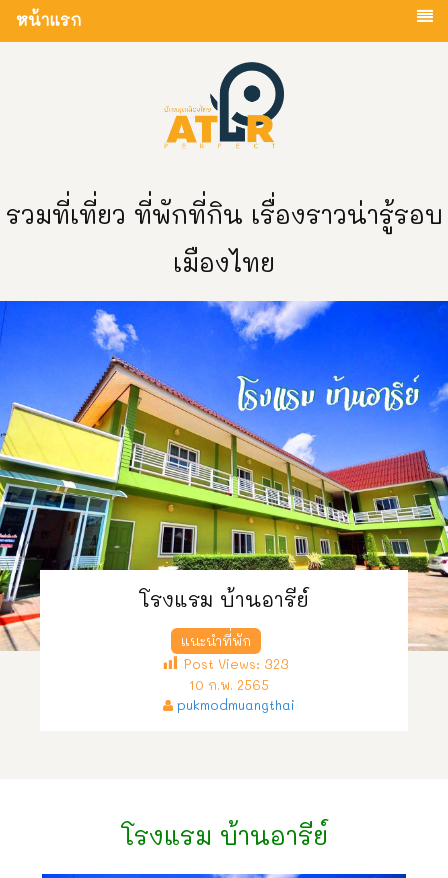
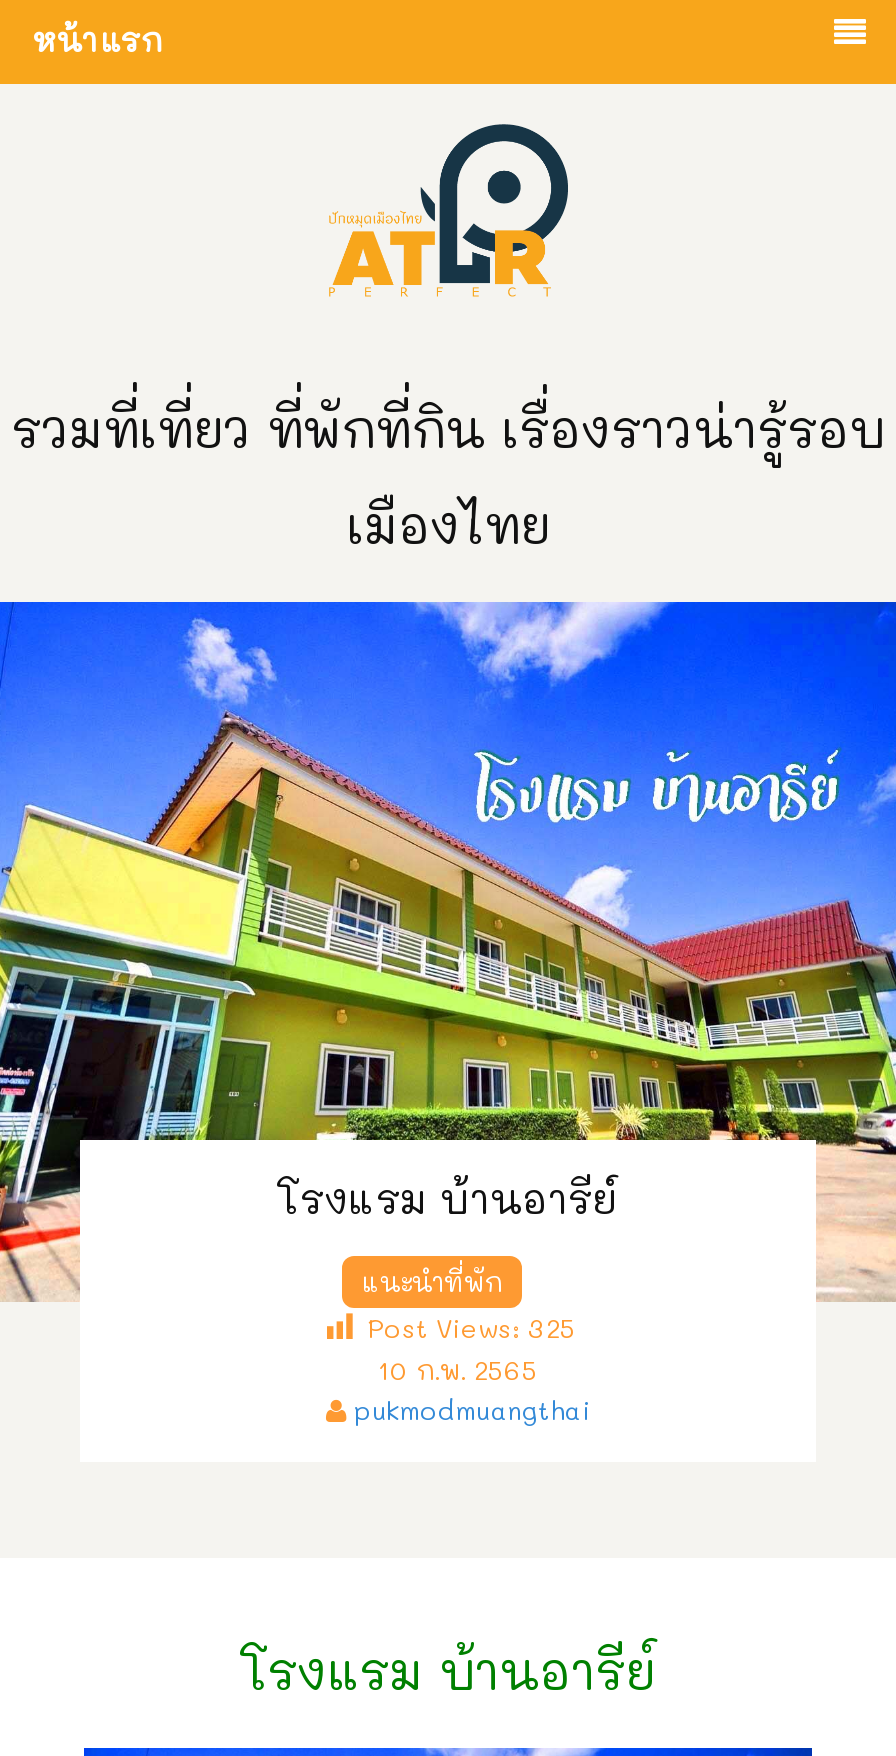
[183,655,288,672] Post Views: 323 -> [368,1309,576,1343] Post Views: 325

